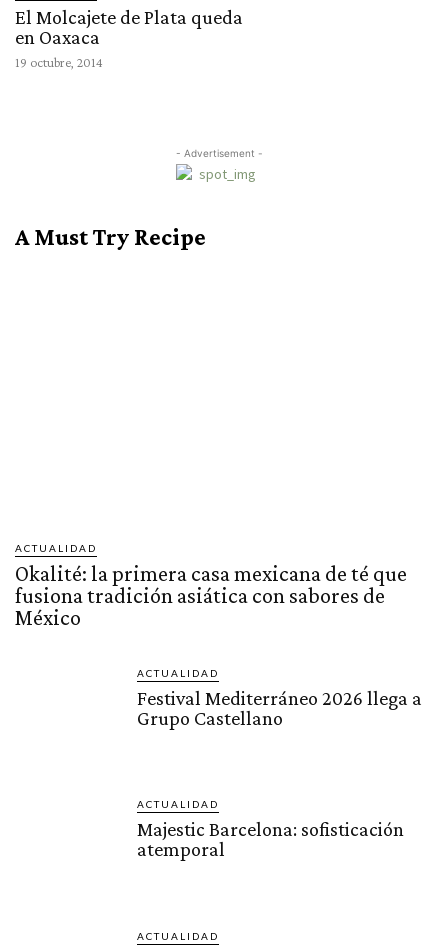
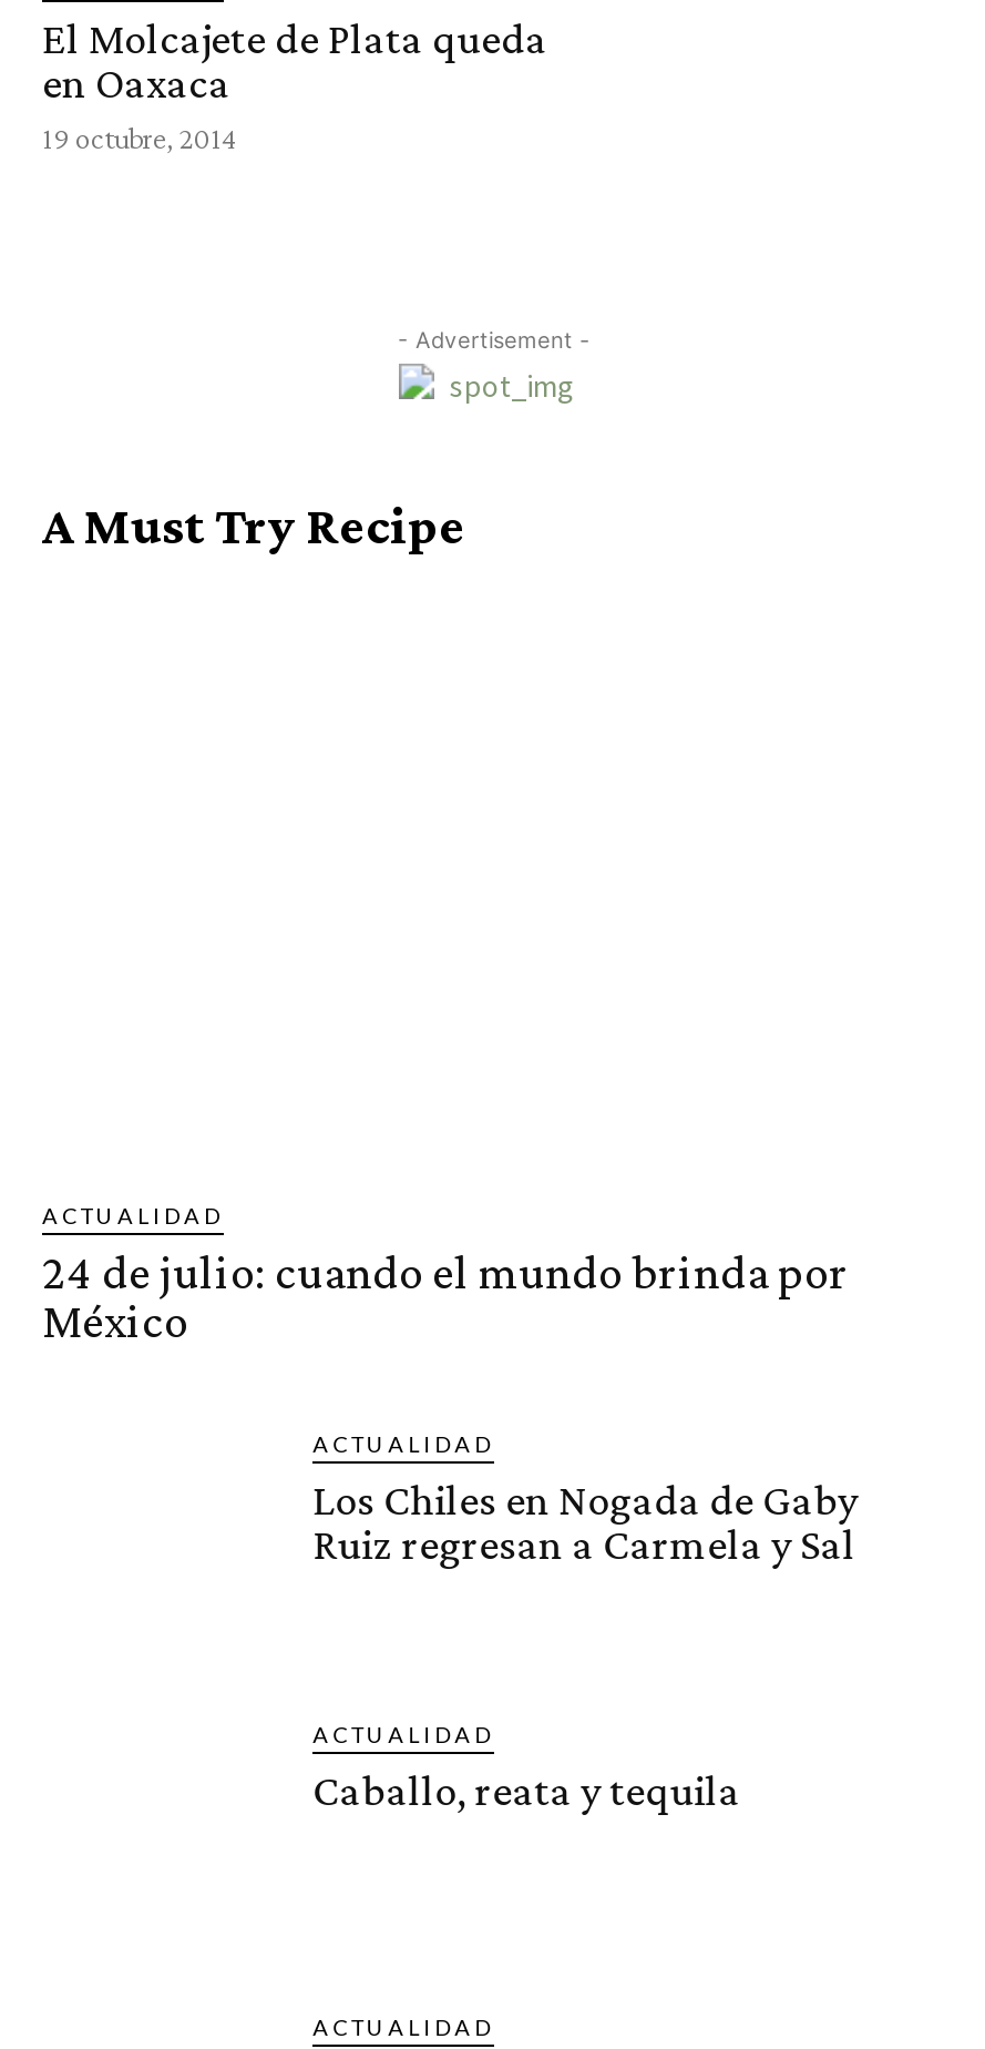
[15,561,407,608] Okalité: la primera casa mexicana de té que | fusiona tradición asiática con sabores de -> [42,1245,849,1300] 24 de julio: cuando el mundo brinda por
[137,687,422,729] Festival Mediterráneo 2026 llega a | Grupo Castellano -> [313,1476,858,1569] Los Chiles en Nogada de Gaby | Ruiz regresan a Carmela y Sal
[137,818,404,860] Majestic Barcelona: sofisticación | atemporal -> [313,1766,740,1815] Caballo, reata y tequila

